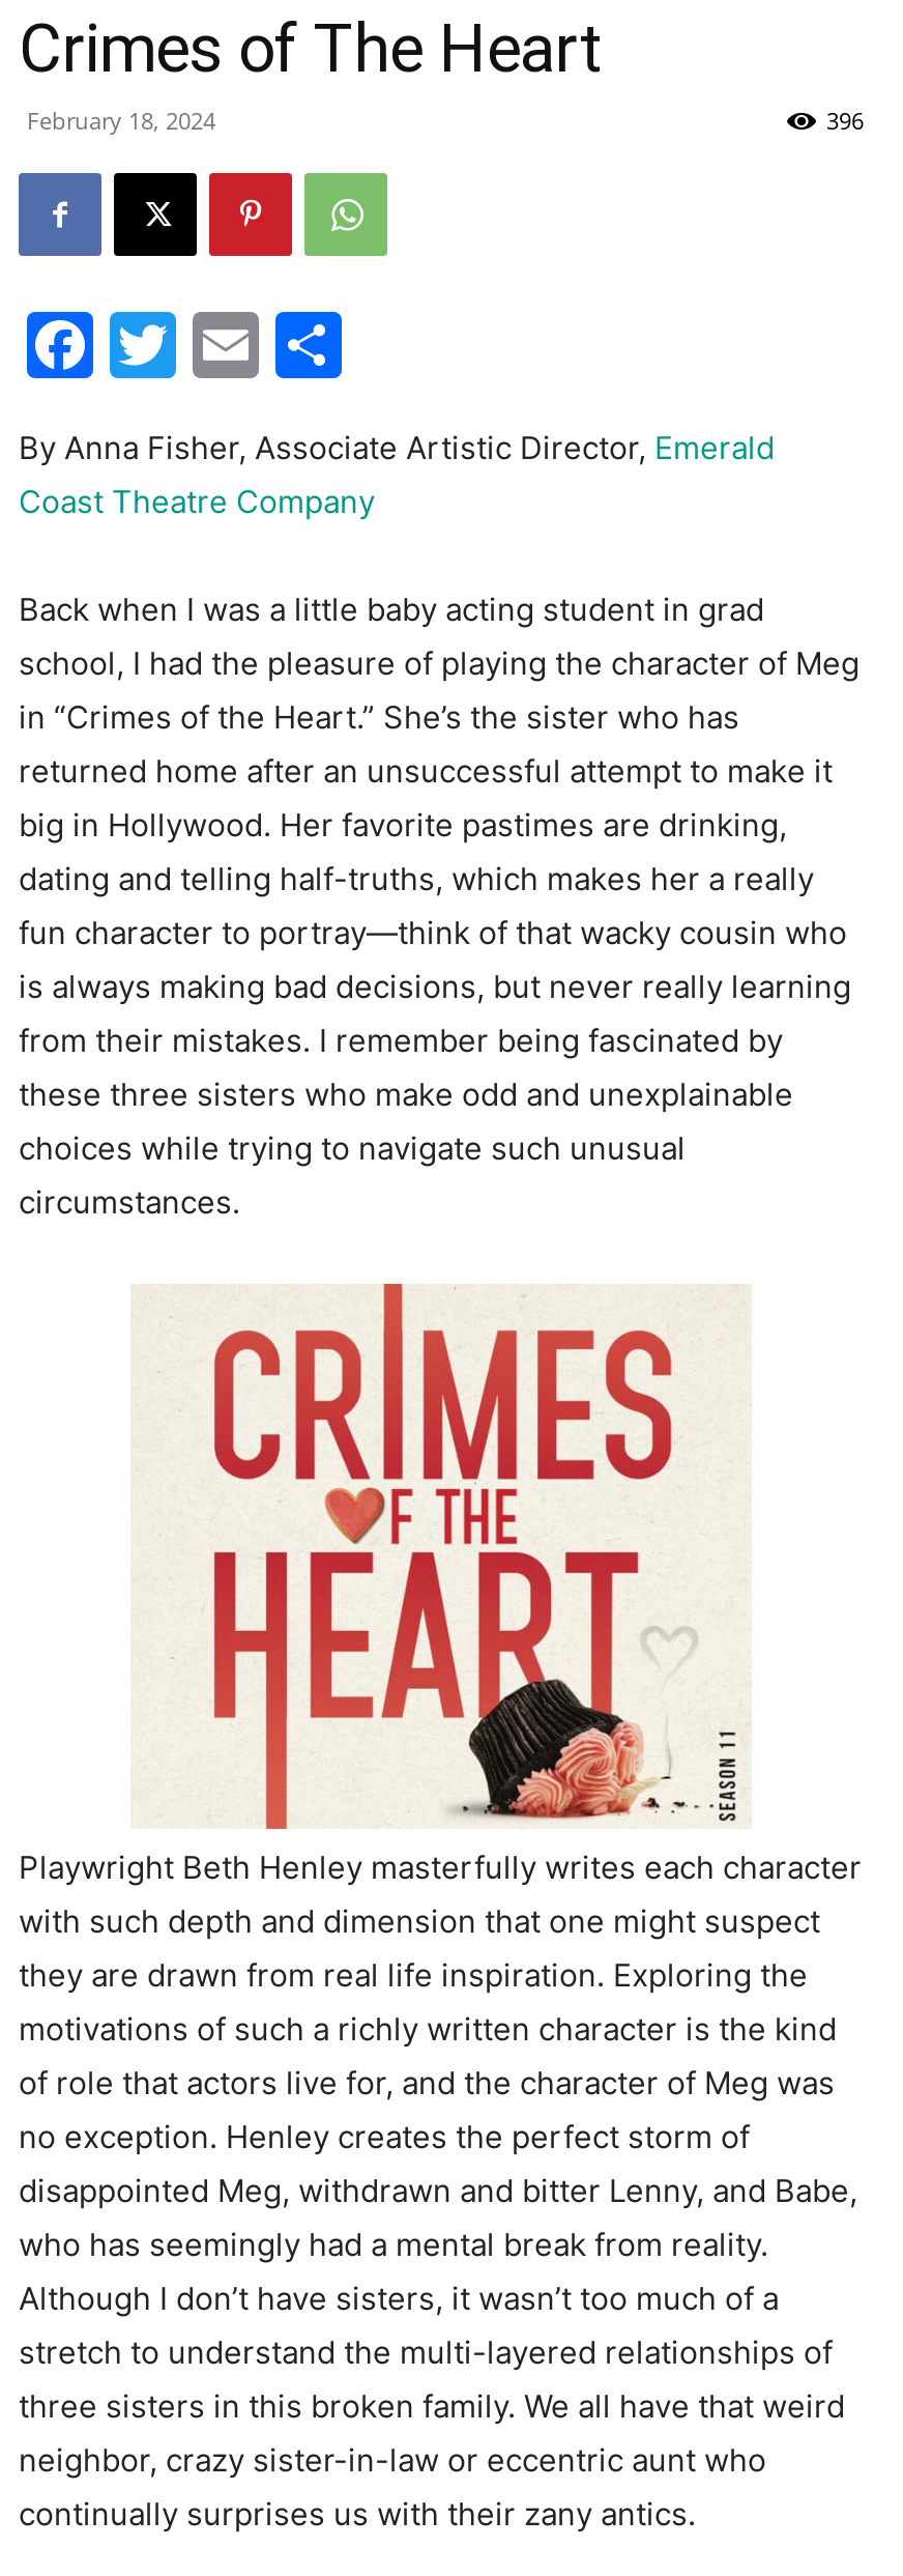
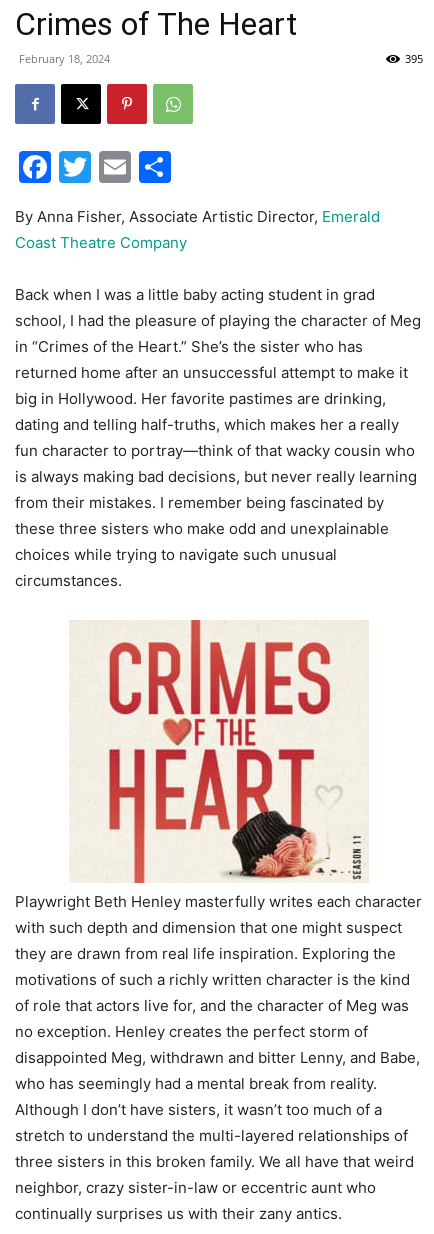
[826,105,864,136] 396 -> [405,51,423,66] 395

